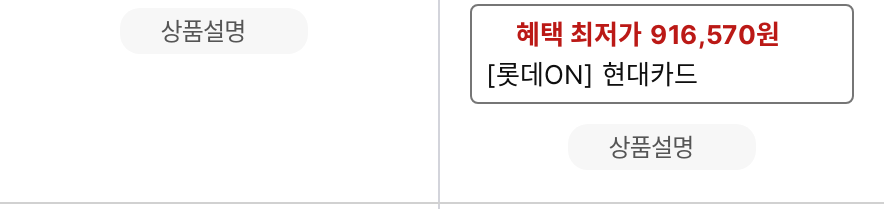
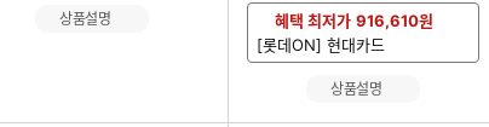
[516,18,780,50] 혜택 최저가 916,570원 -> [275,11,433,30] 혜택 최저가 916,610원

